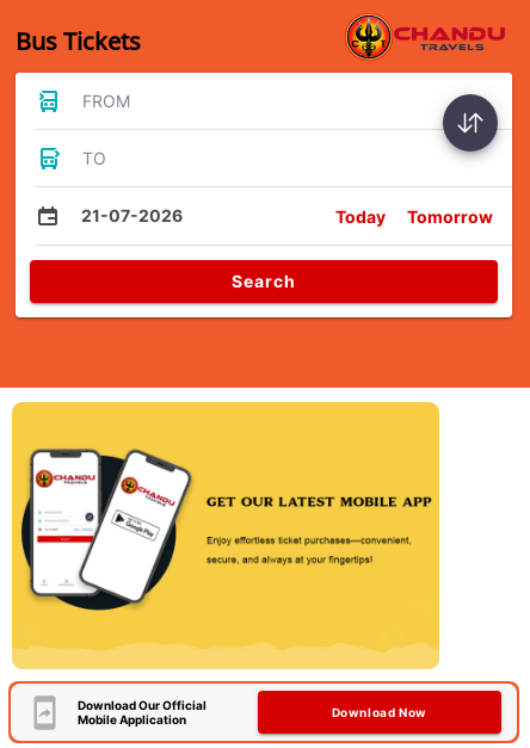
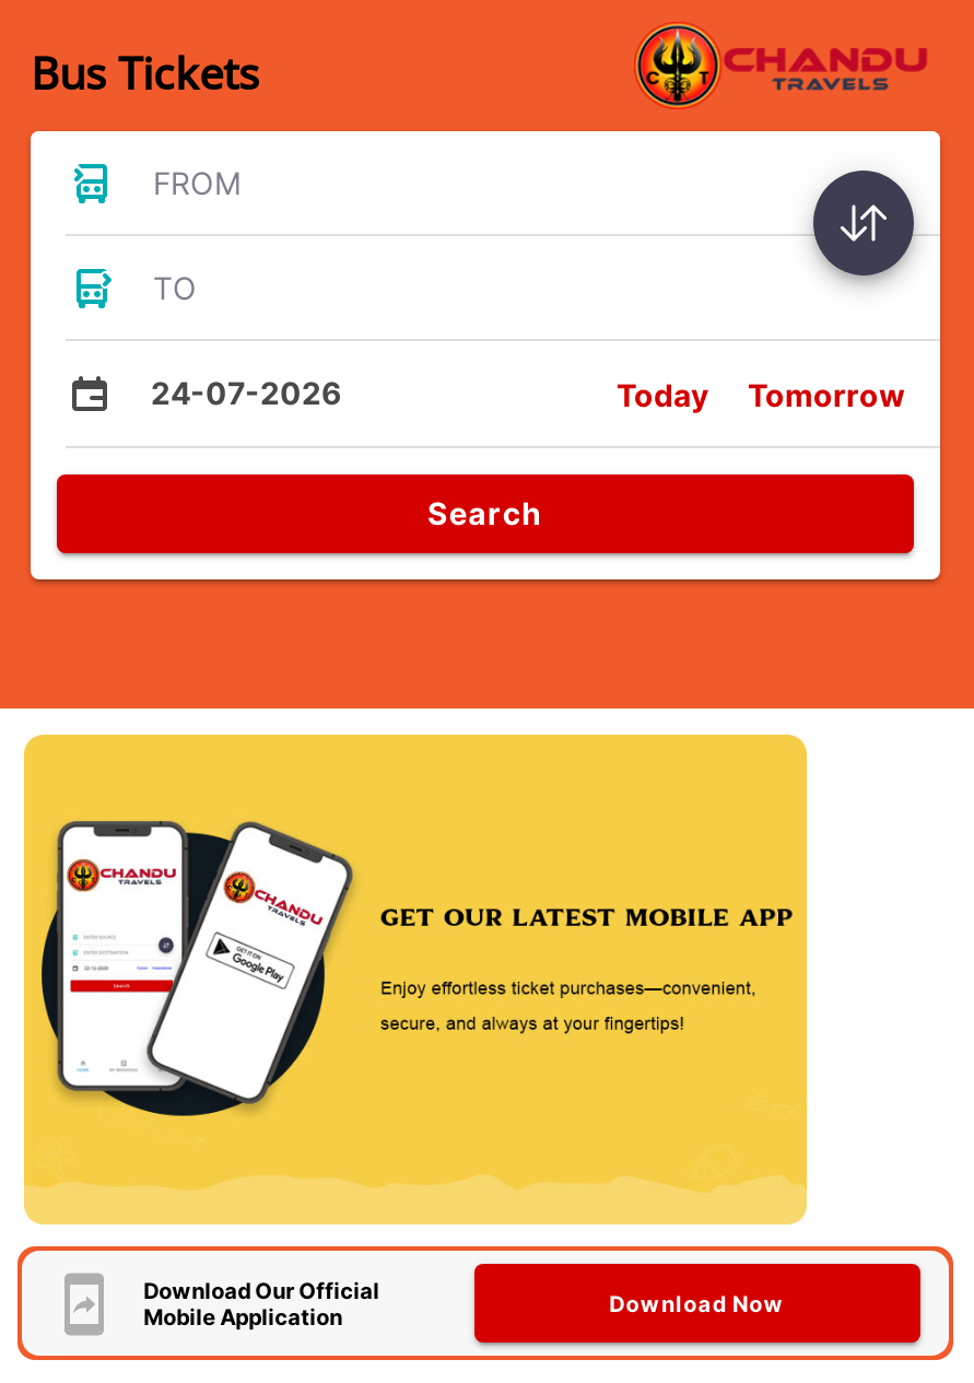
[81,205,183,225] 21-07-2026 -> [151,374,341,411] 24-07-2026

